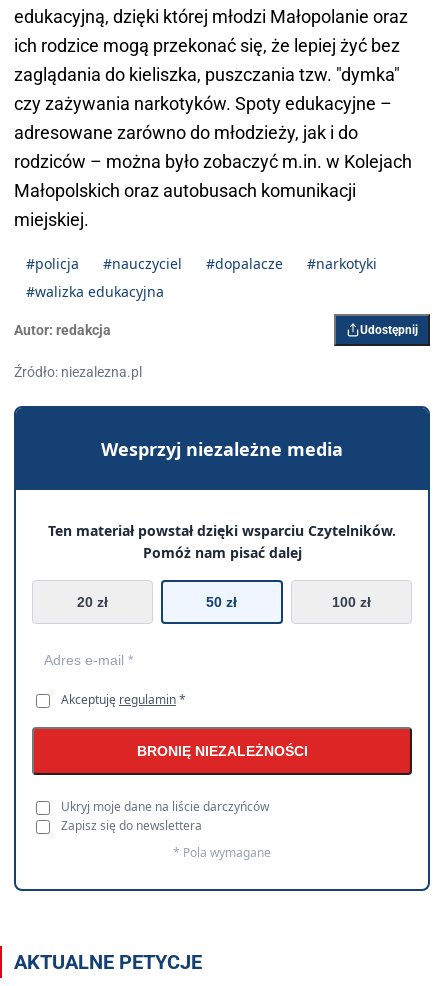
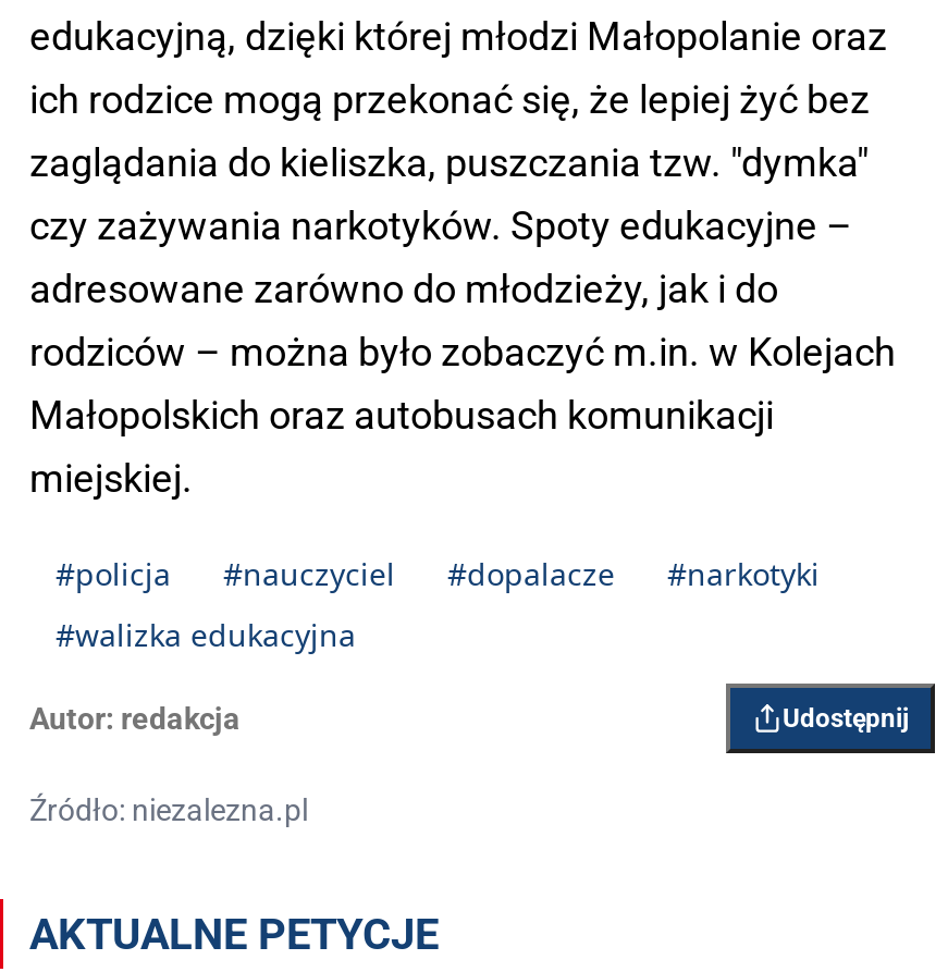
[13,405,431,892] [image] | Wesprzyj niezależne media | Ten materiał powstał dzięki wsparciu Czytelników. | Pomóż nam pisać dalej | 20 zł | 50 zł | 100 zł -> none
[61,691,307,861] Akceptuję regulamin * | BRONIĘ NIEZALEŻNOŚCI | Ukryj moje dane na liście darczyńców | Zapisz się do newslettera | * Pola wymagane -> none

